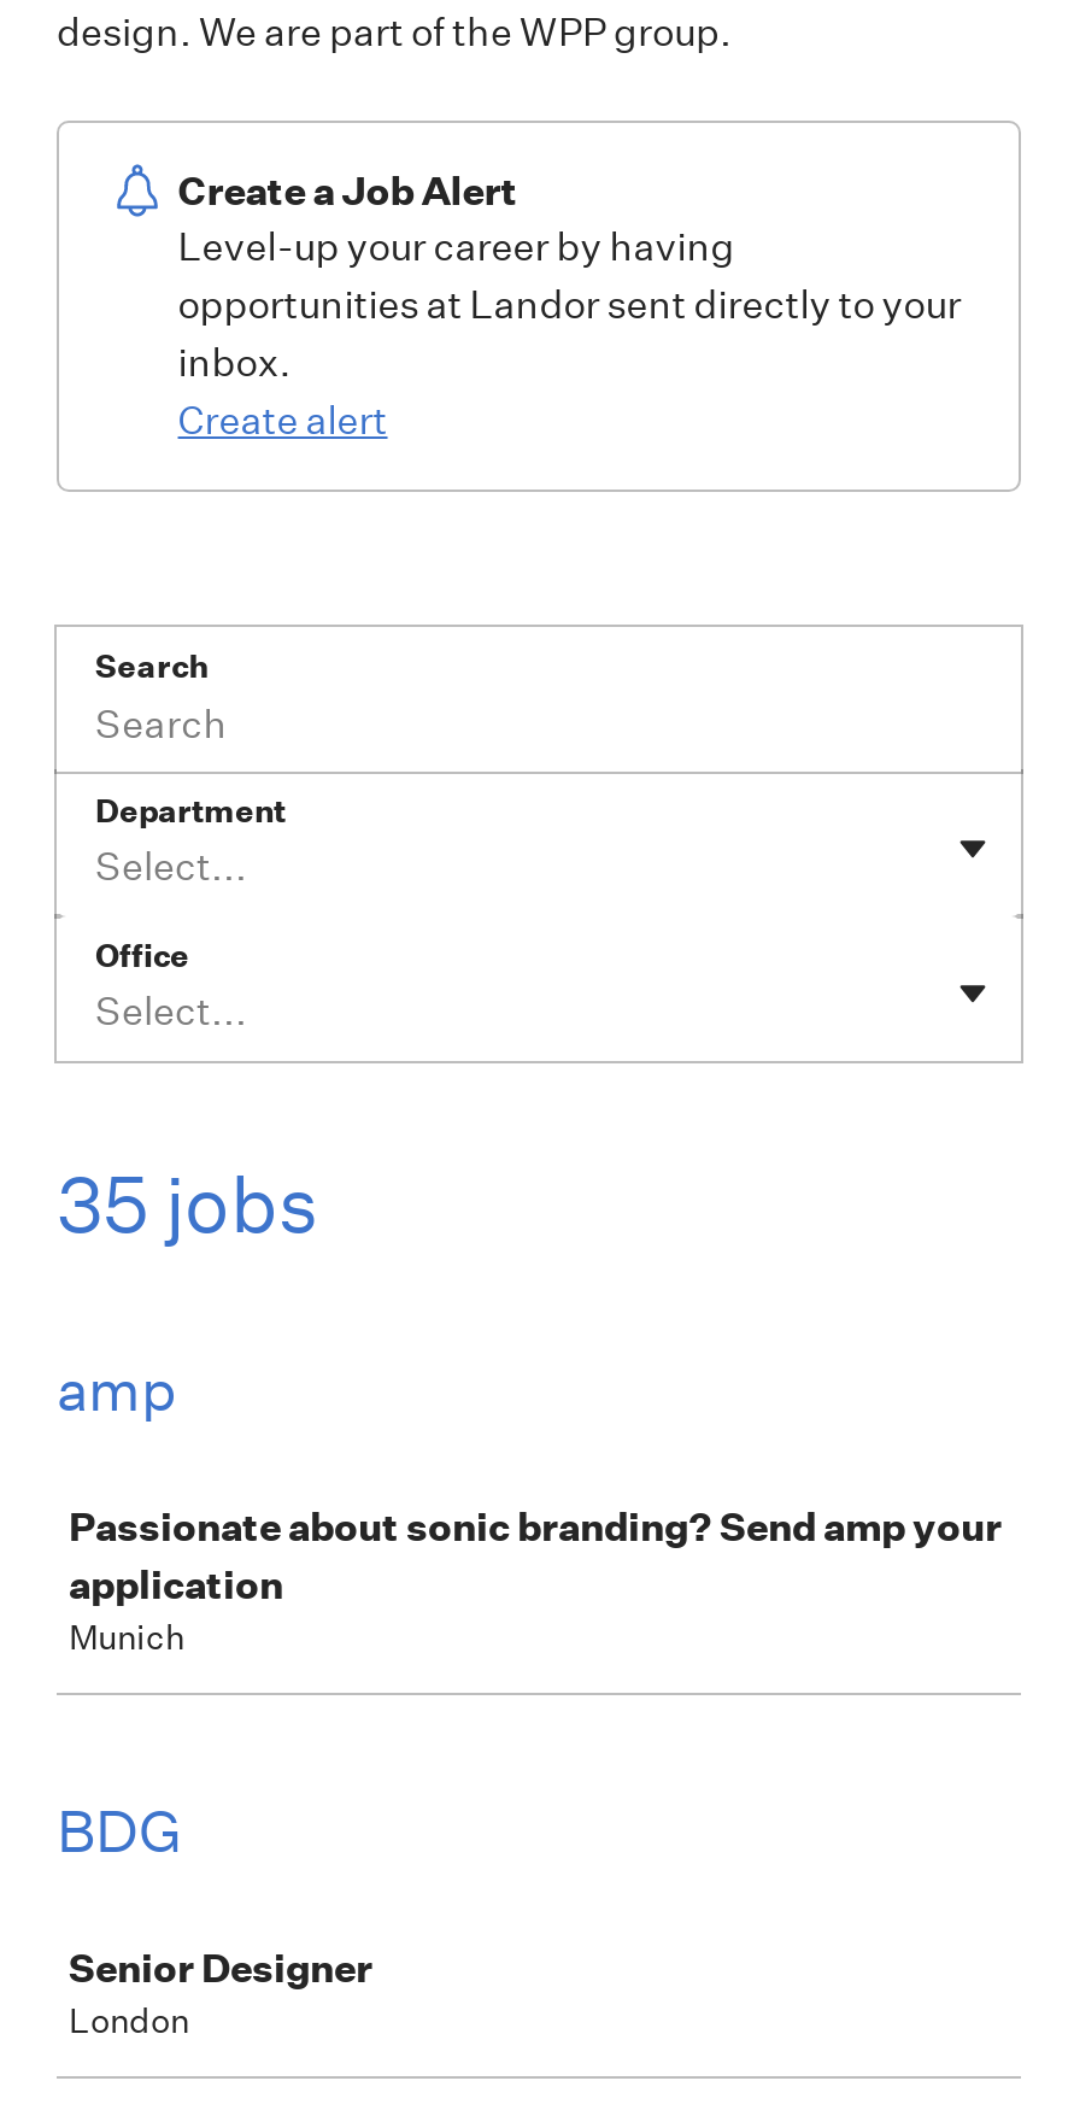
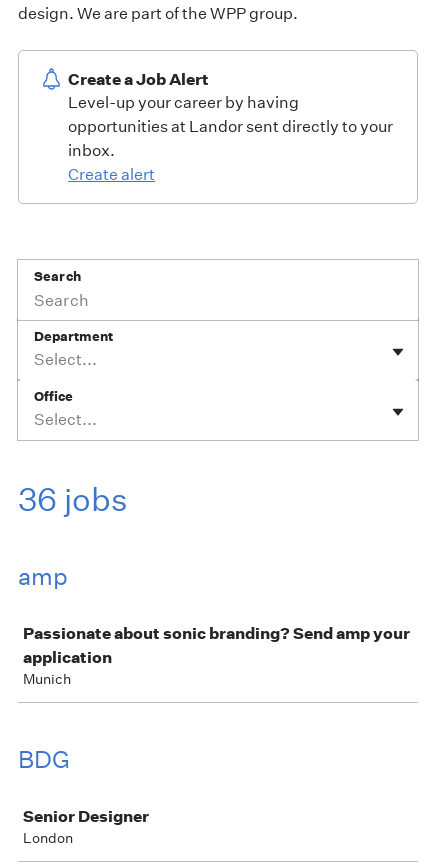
[57,1157,319,1252] 35 jobs -> [18,480,128,519] 36 jobs

